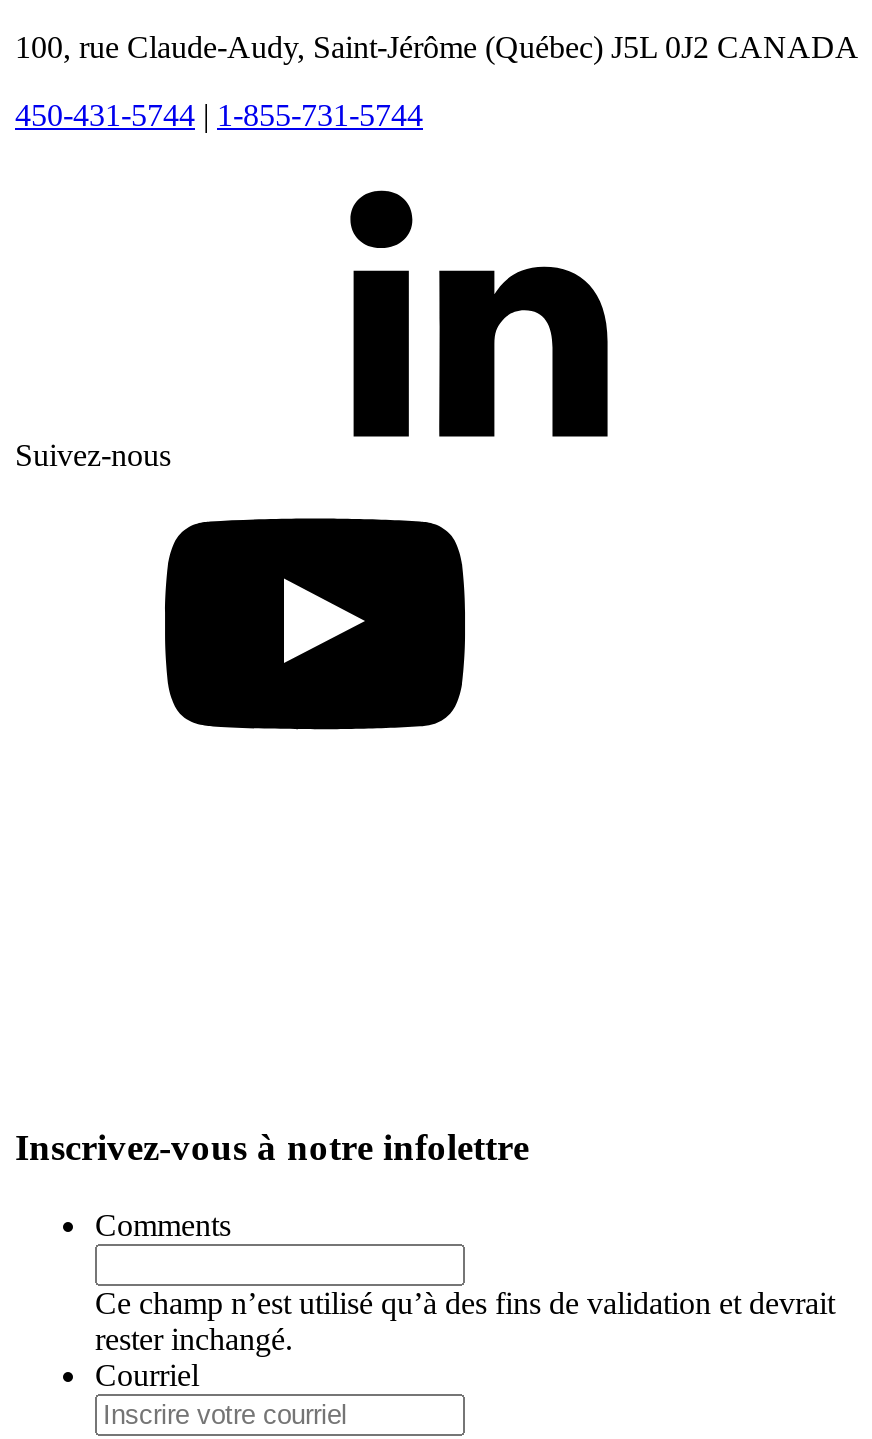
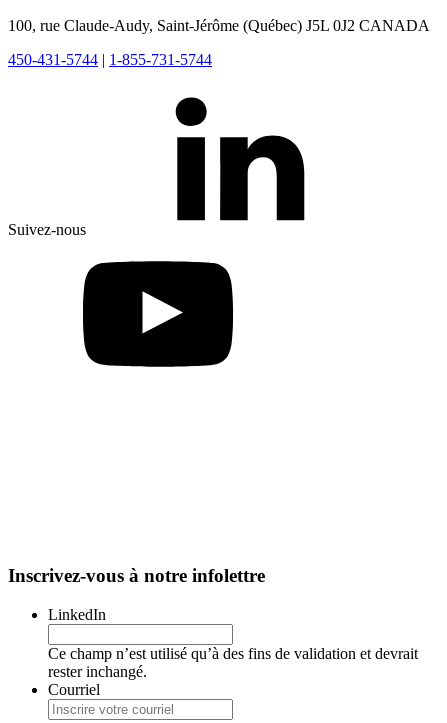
[95,1208,231,1242] Comments -> [48,606,106,623] LinkedIn

